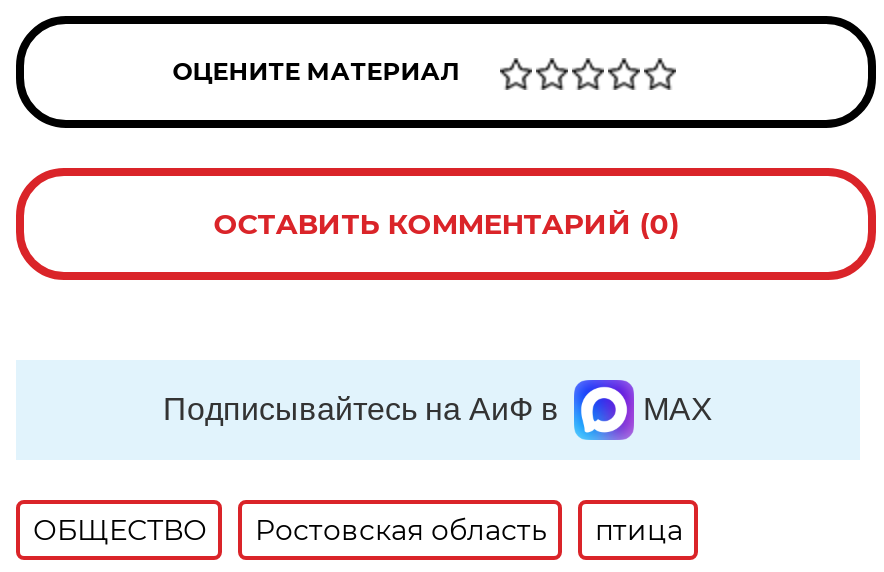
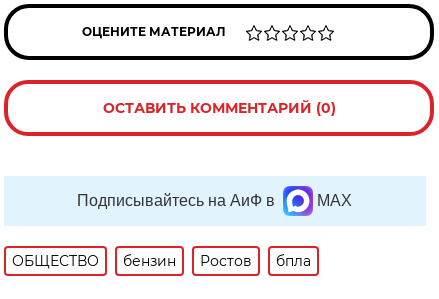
[255,512,683,548] Ростовская область | птица -> [123,252,311,270] бензин | Ростов | бпла

